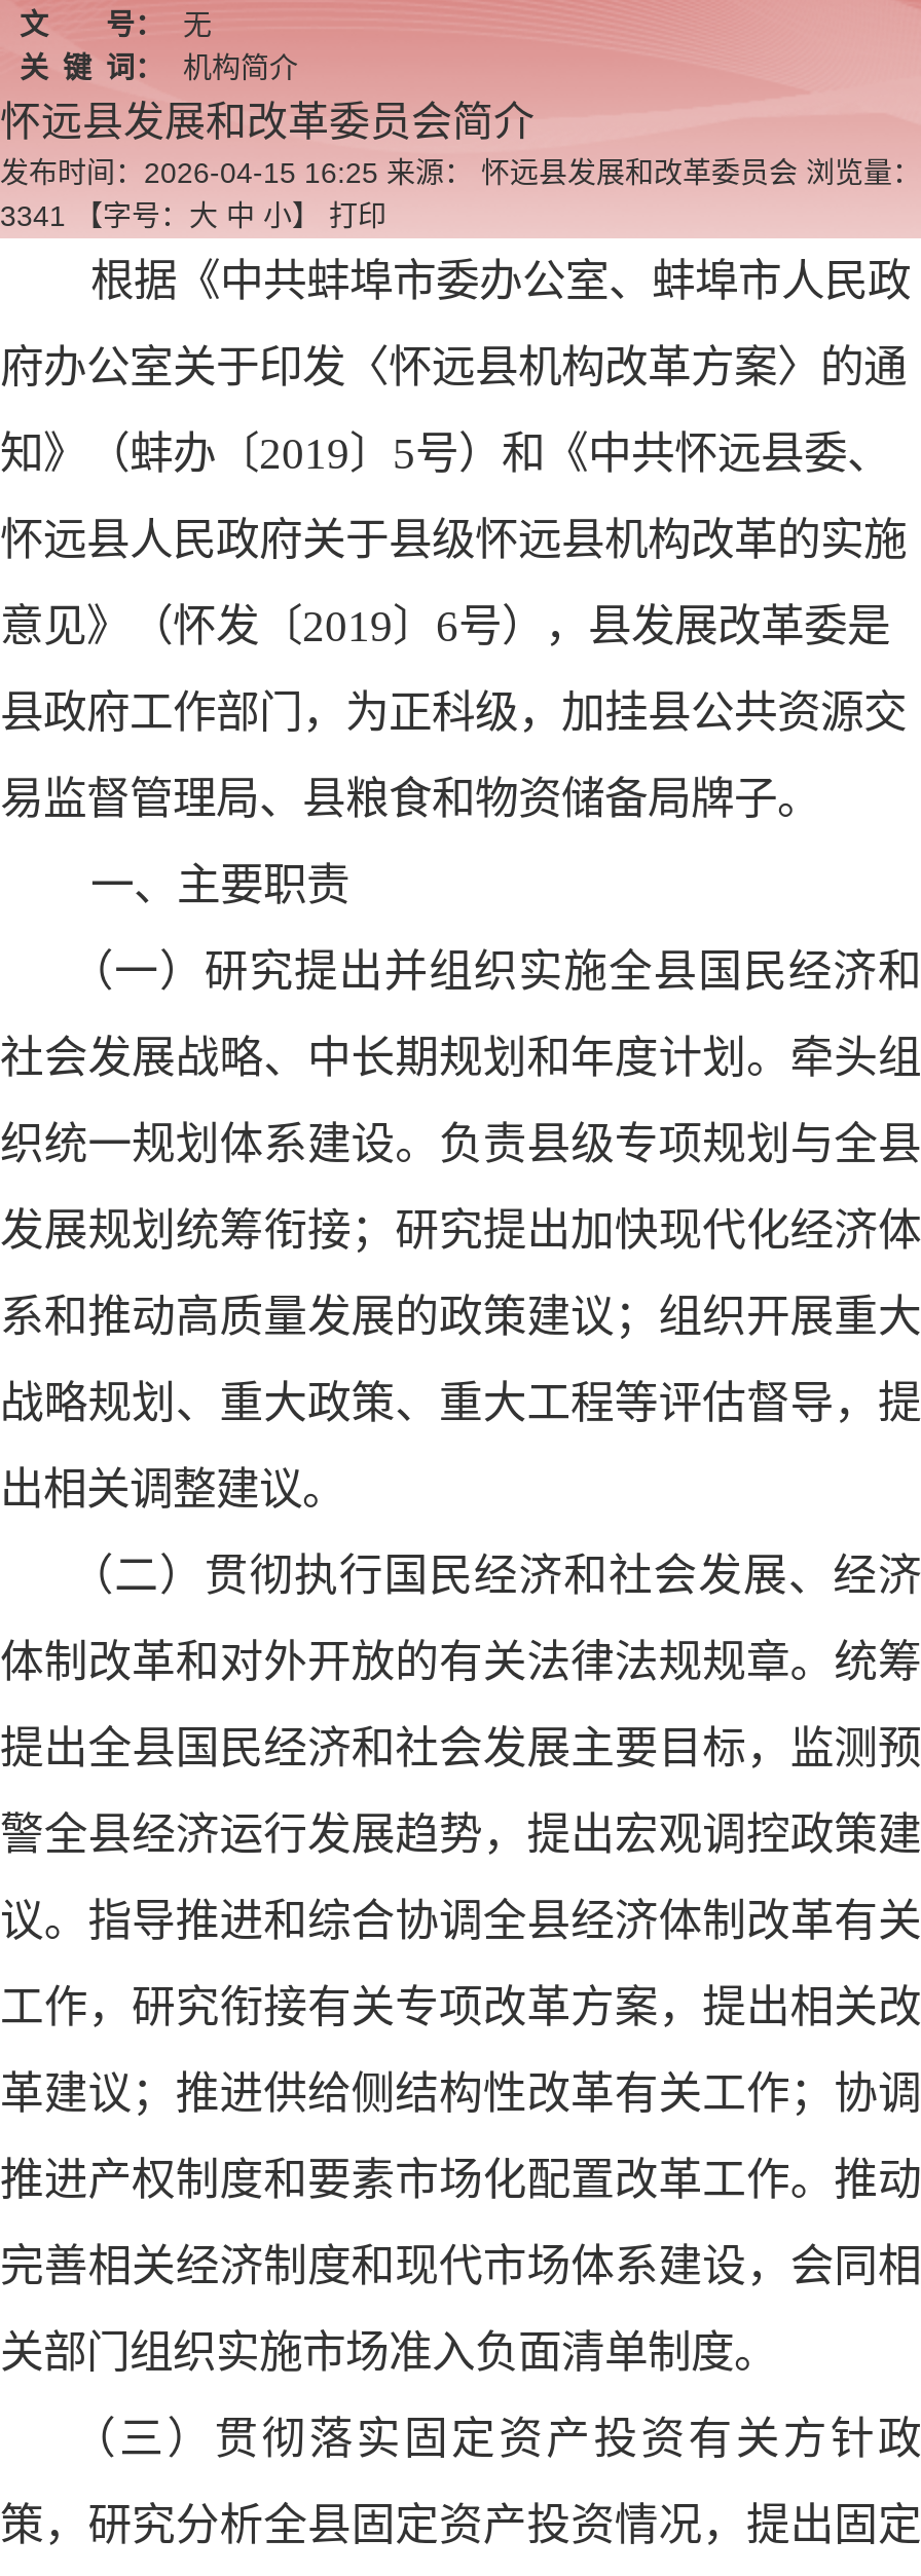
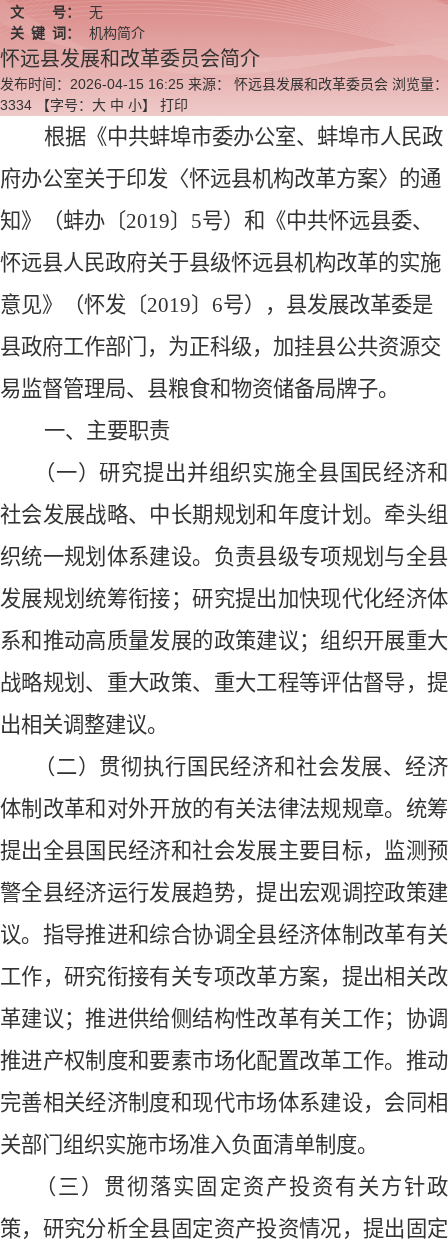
[0,200,386,233] 3341 【字号：大 中 小】 打印 -> [0,97,188,113] 3334 【字号：大 中 小】 打印

